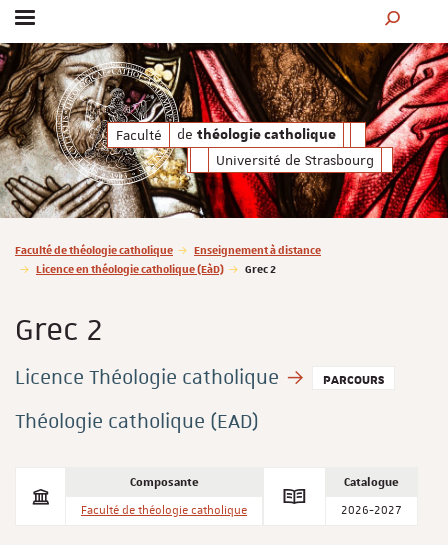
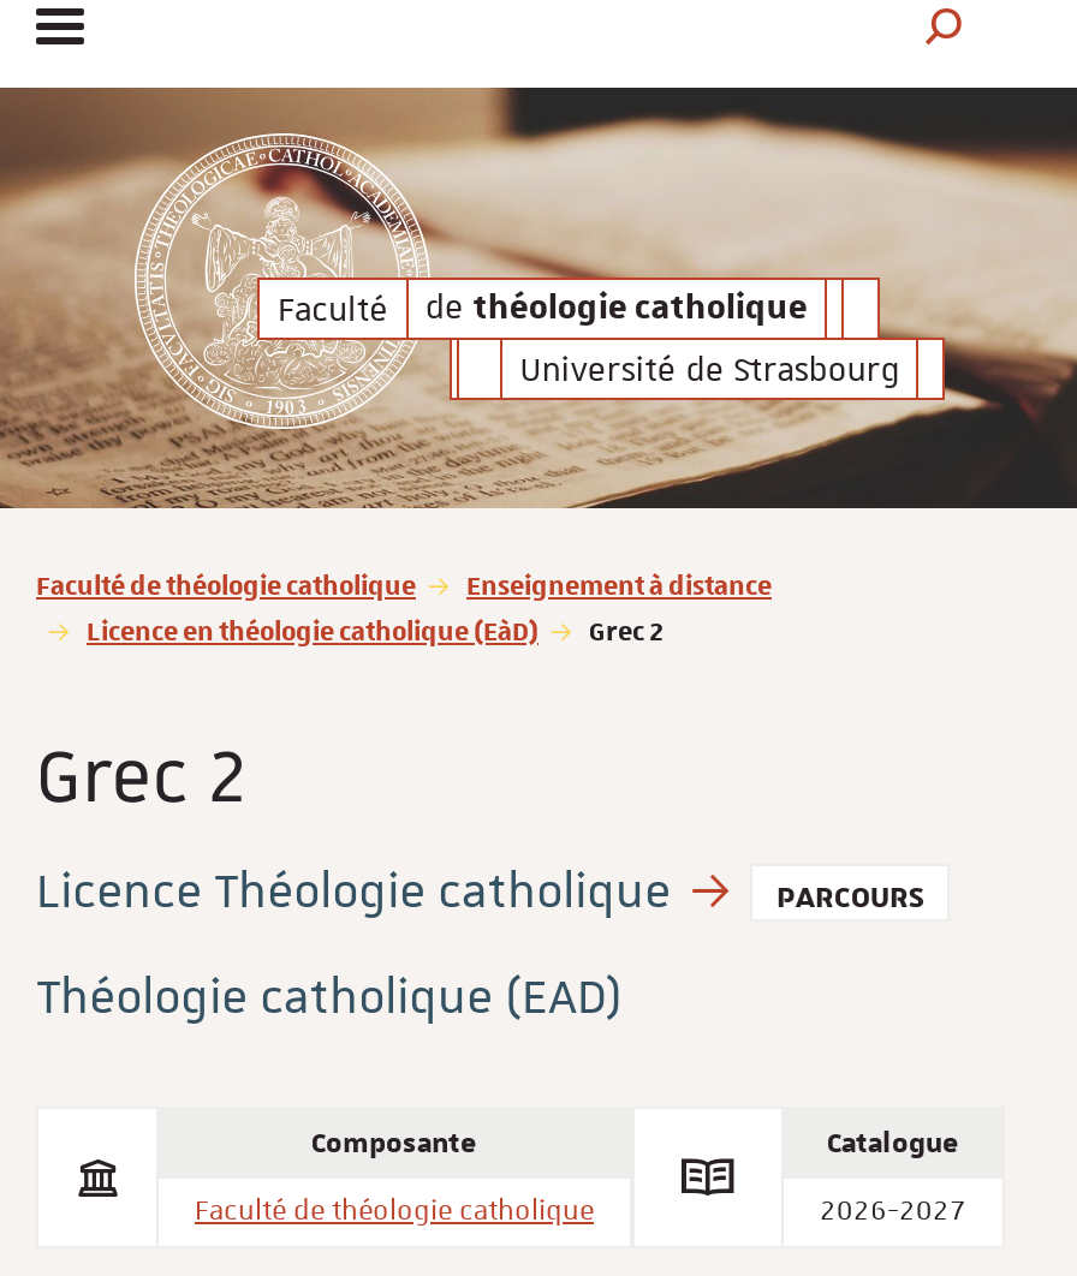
[3,42,445,219] [image] -> [7,85,1070,511] [image]

